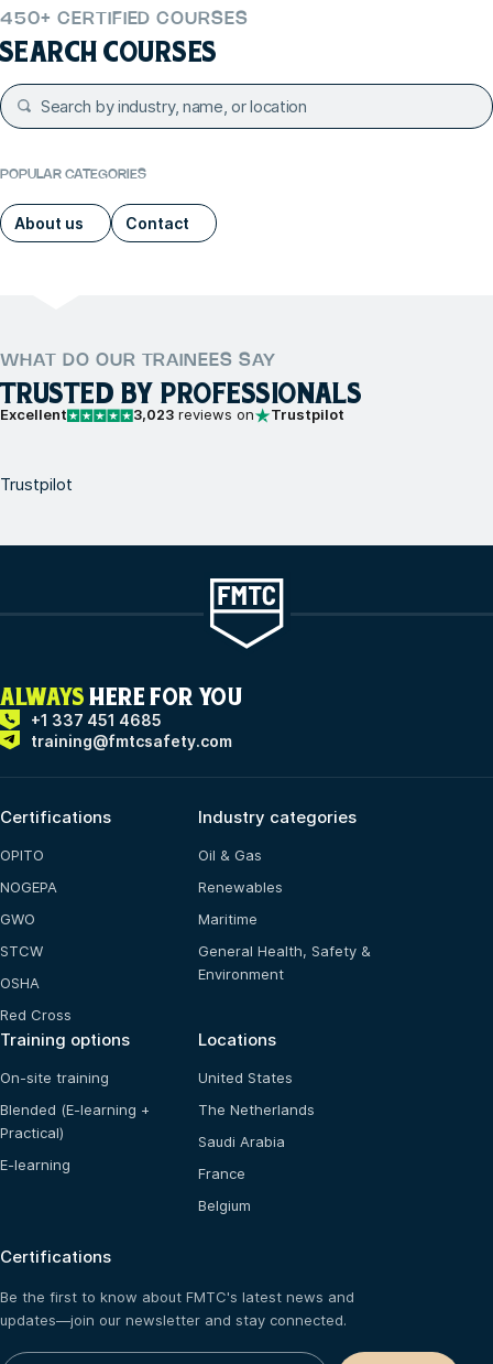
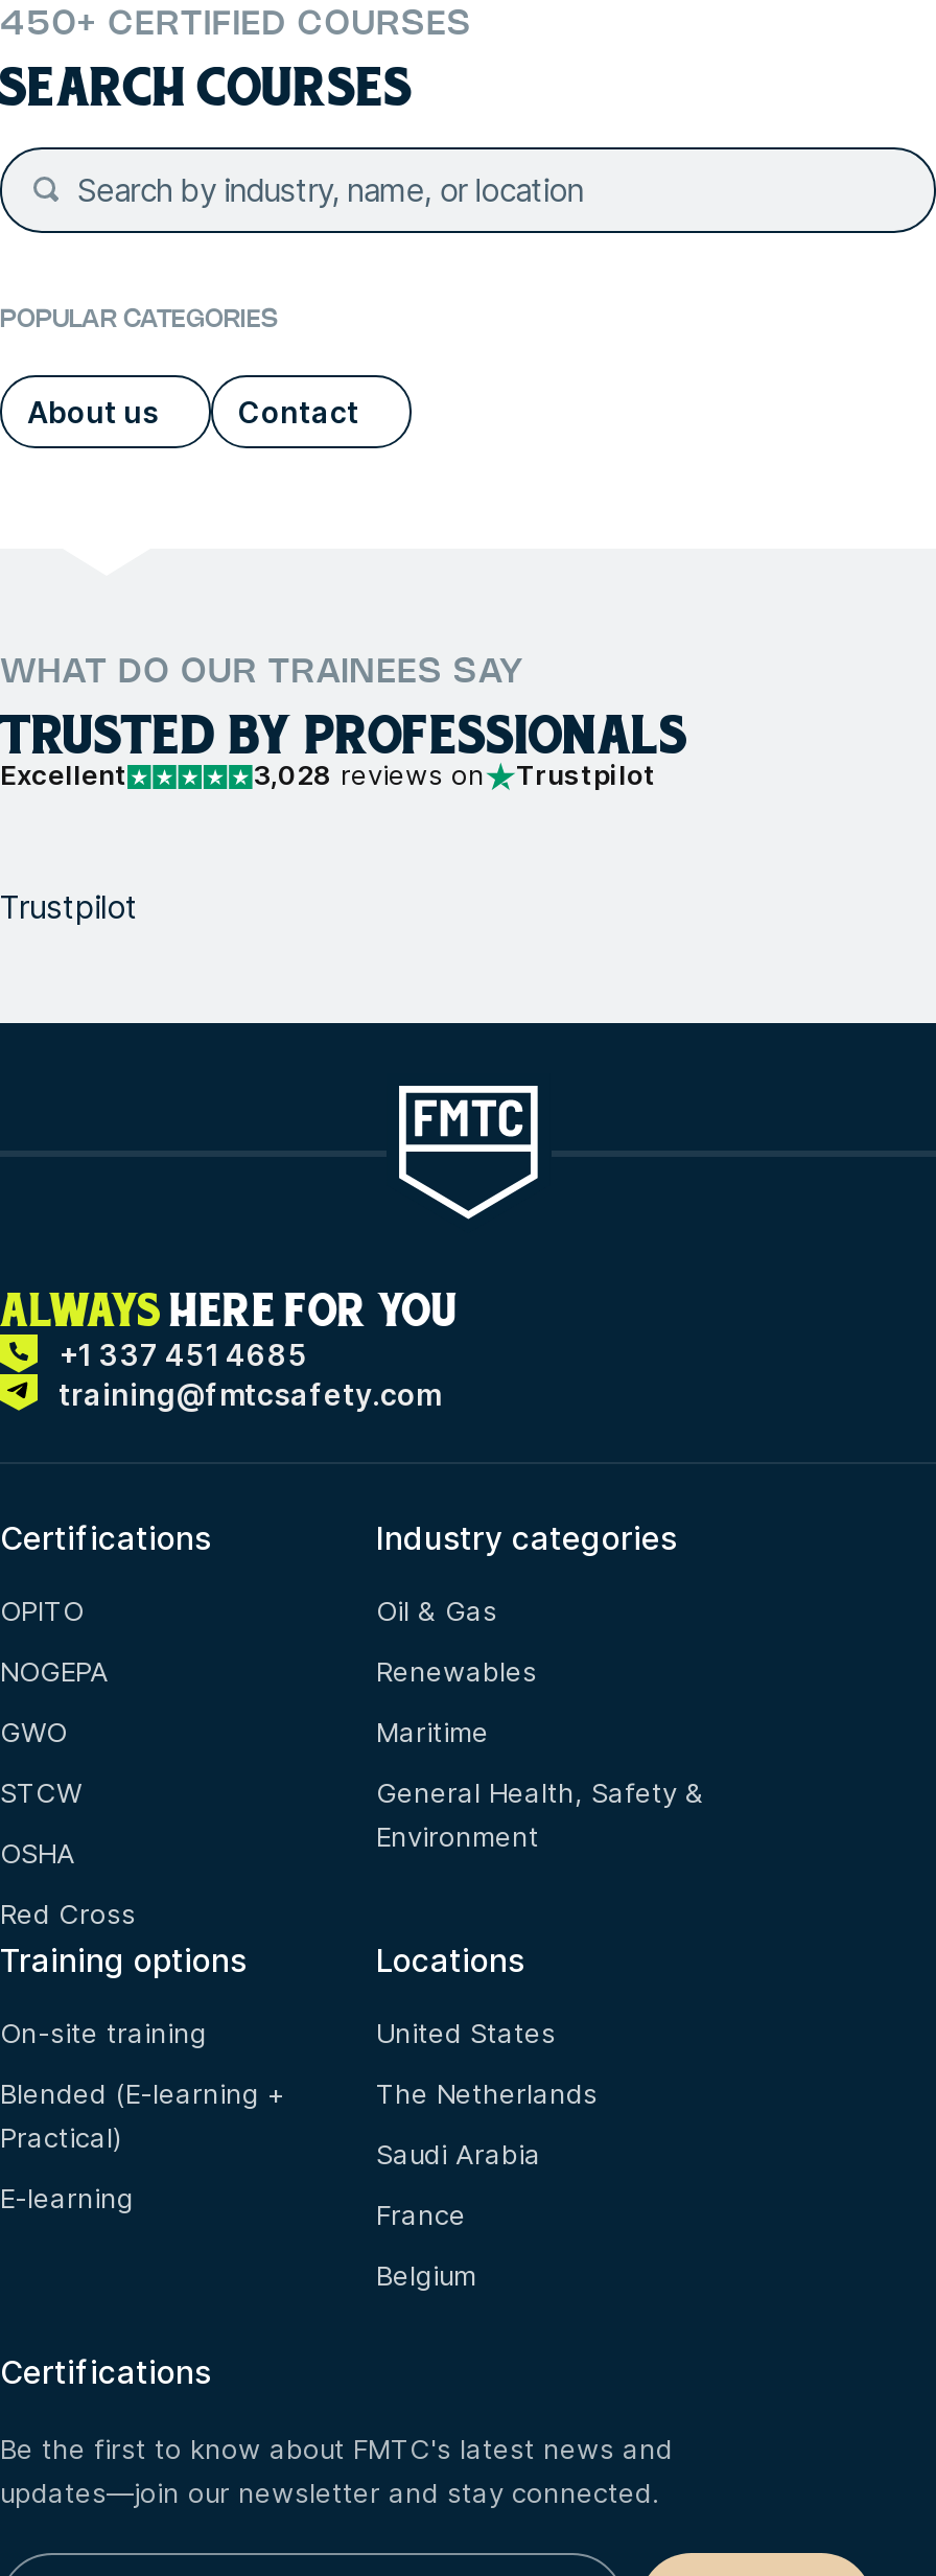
[133,406,344,424] 3,023 reviews on Trustpilot -> [253,759,656,792] 3,028 reviews on Trustpilot

